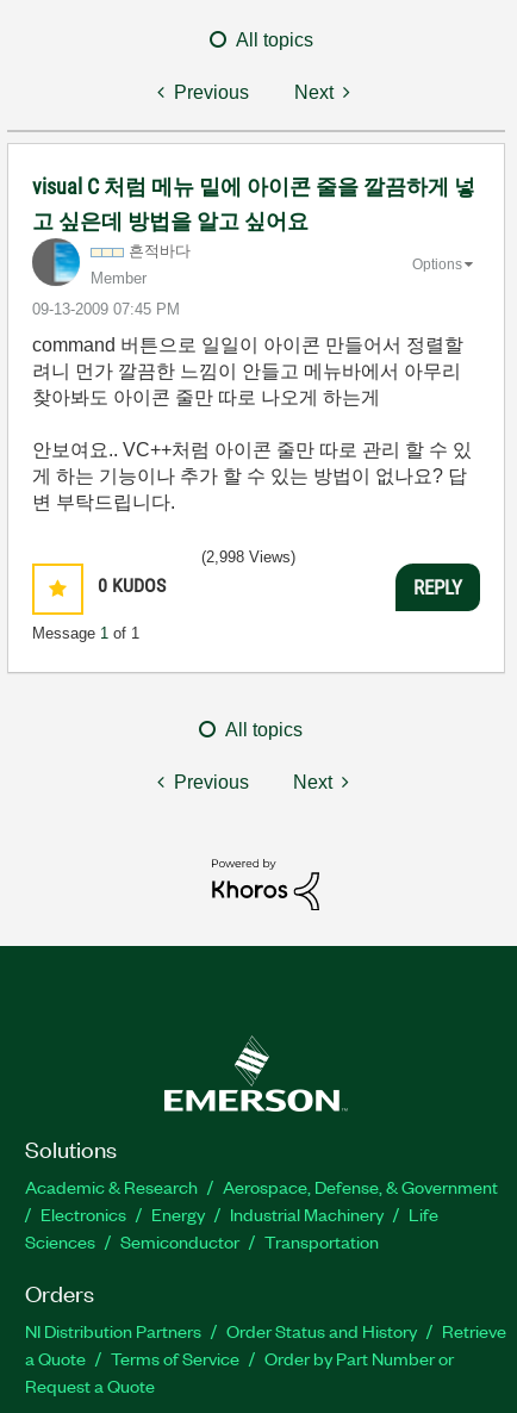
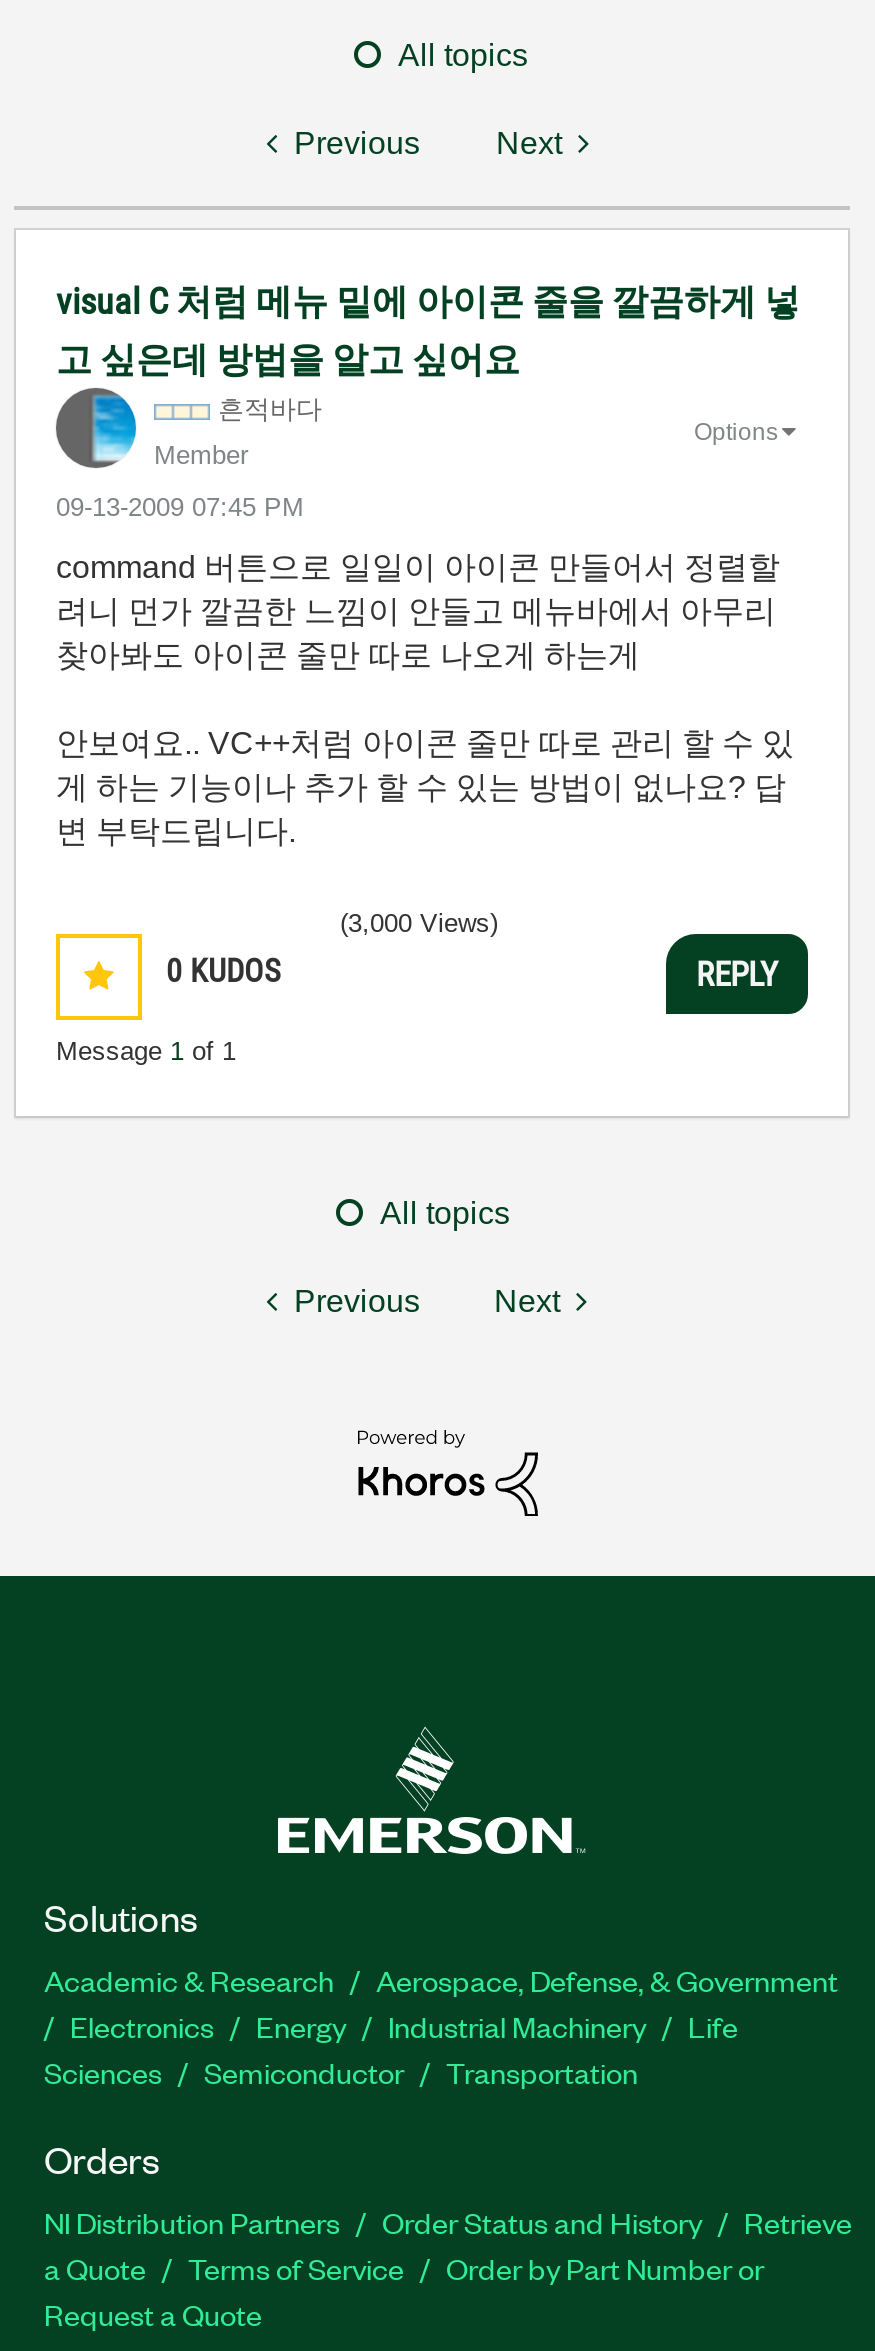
[201,548,295,566] (2,998 Views) -> [340,908,498,938] (3,000 Views)

